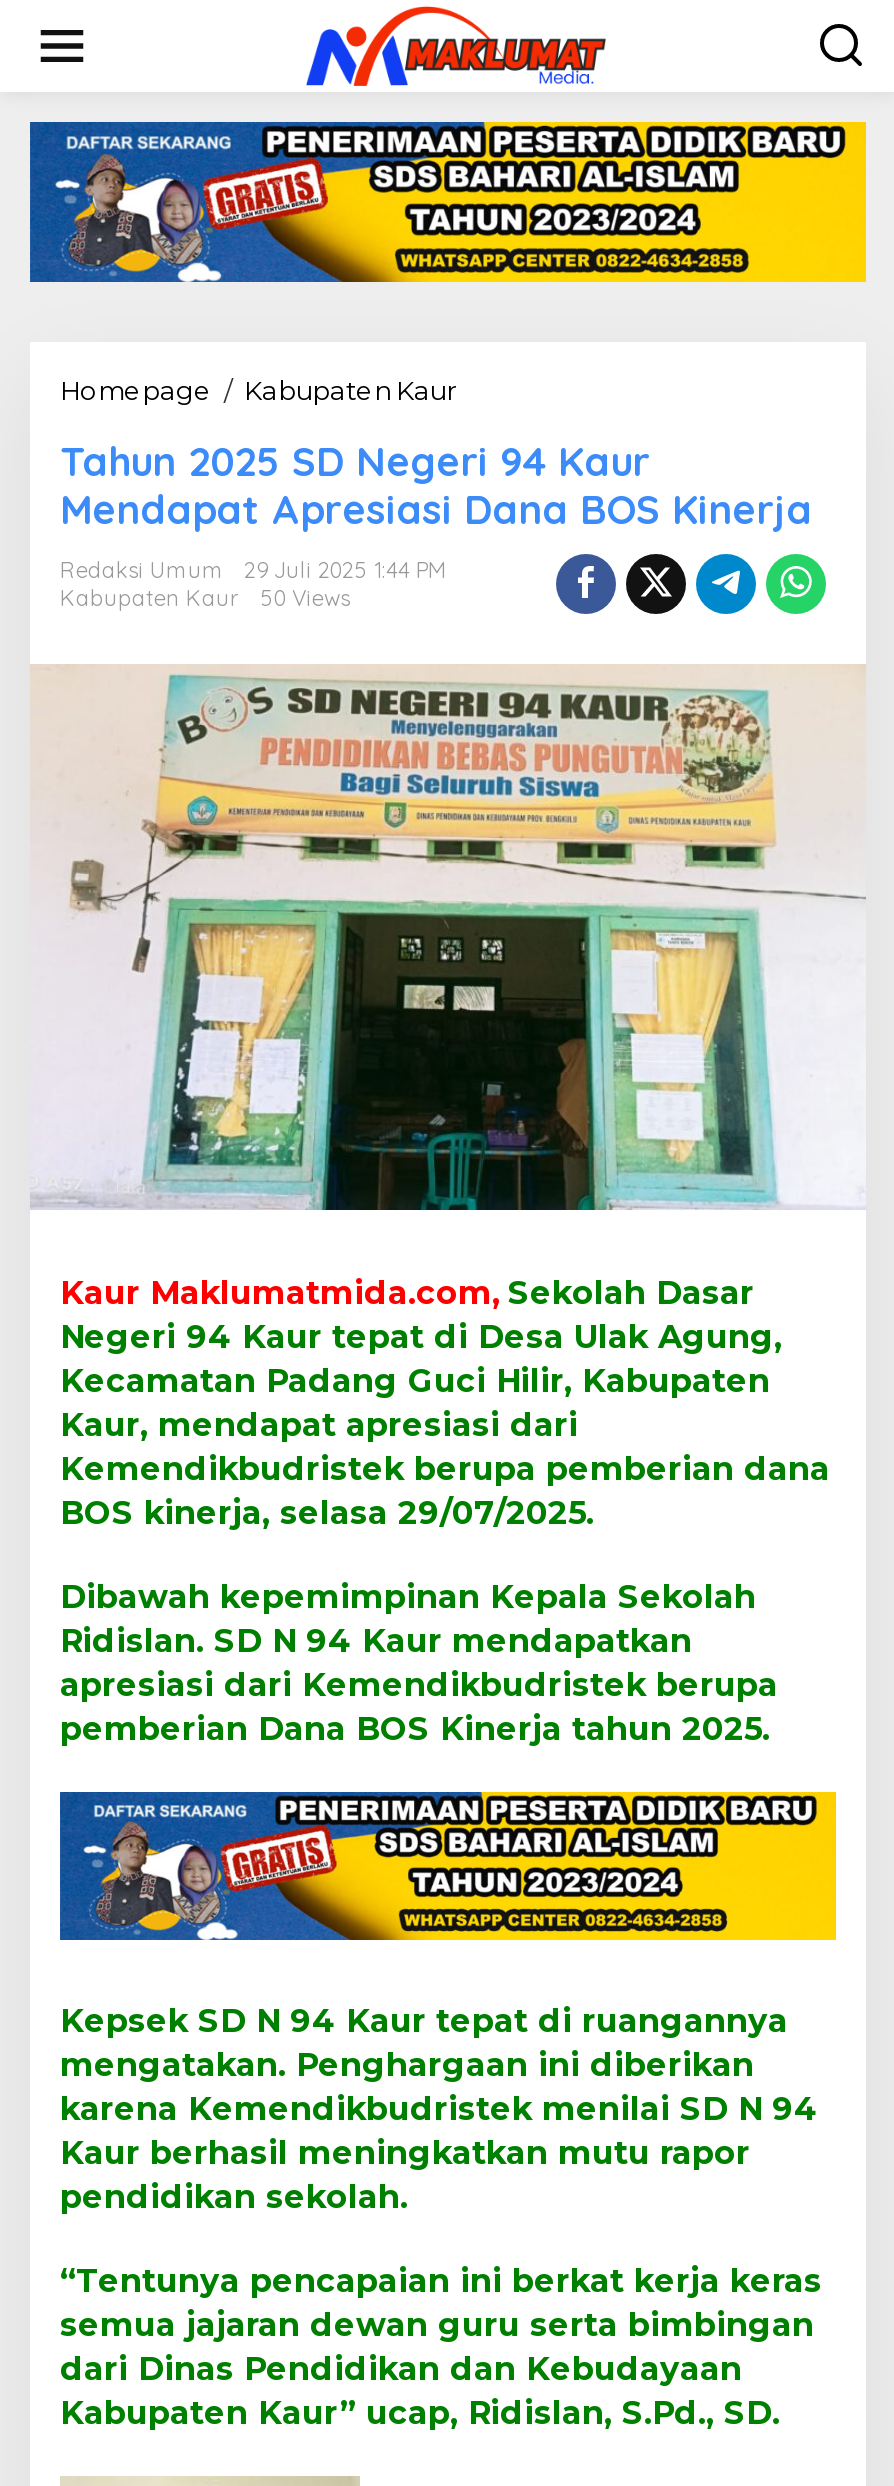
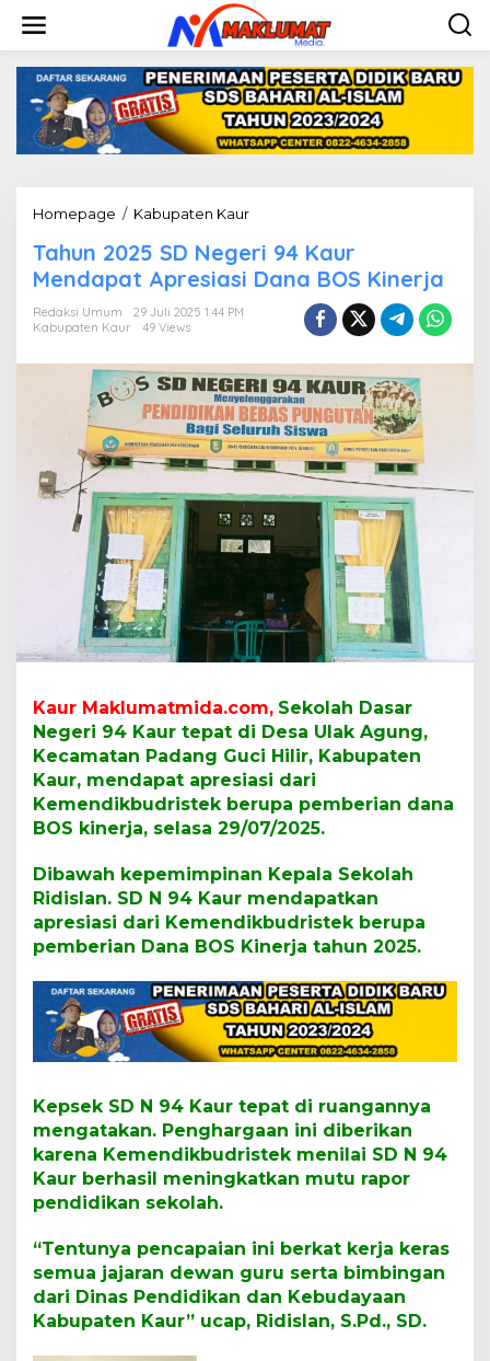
[60,584,350,612] Kabupaten Kaur 50 Views -> [33,320,190,335] Kabupaten Kaur 49 Views

